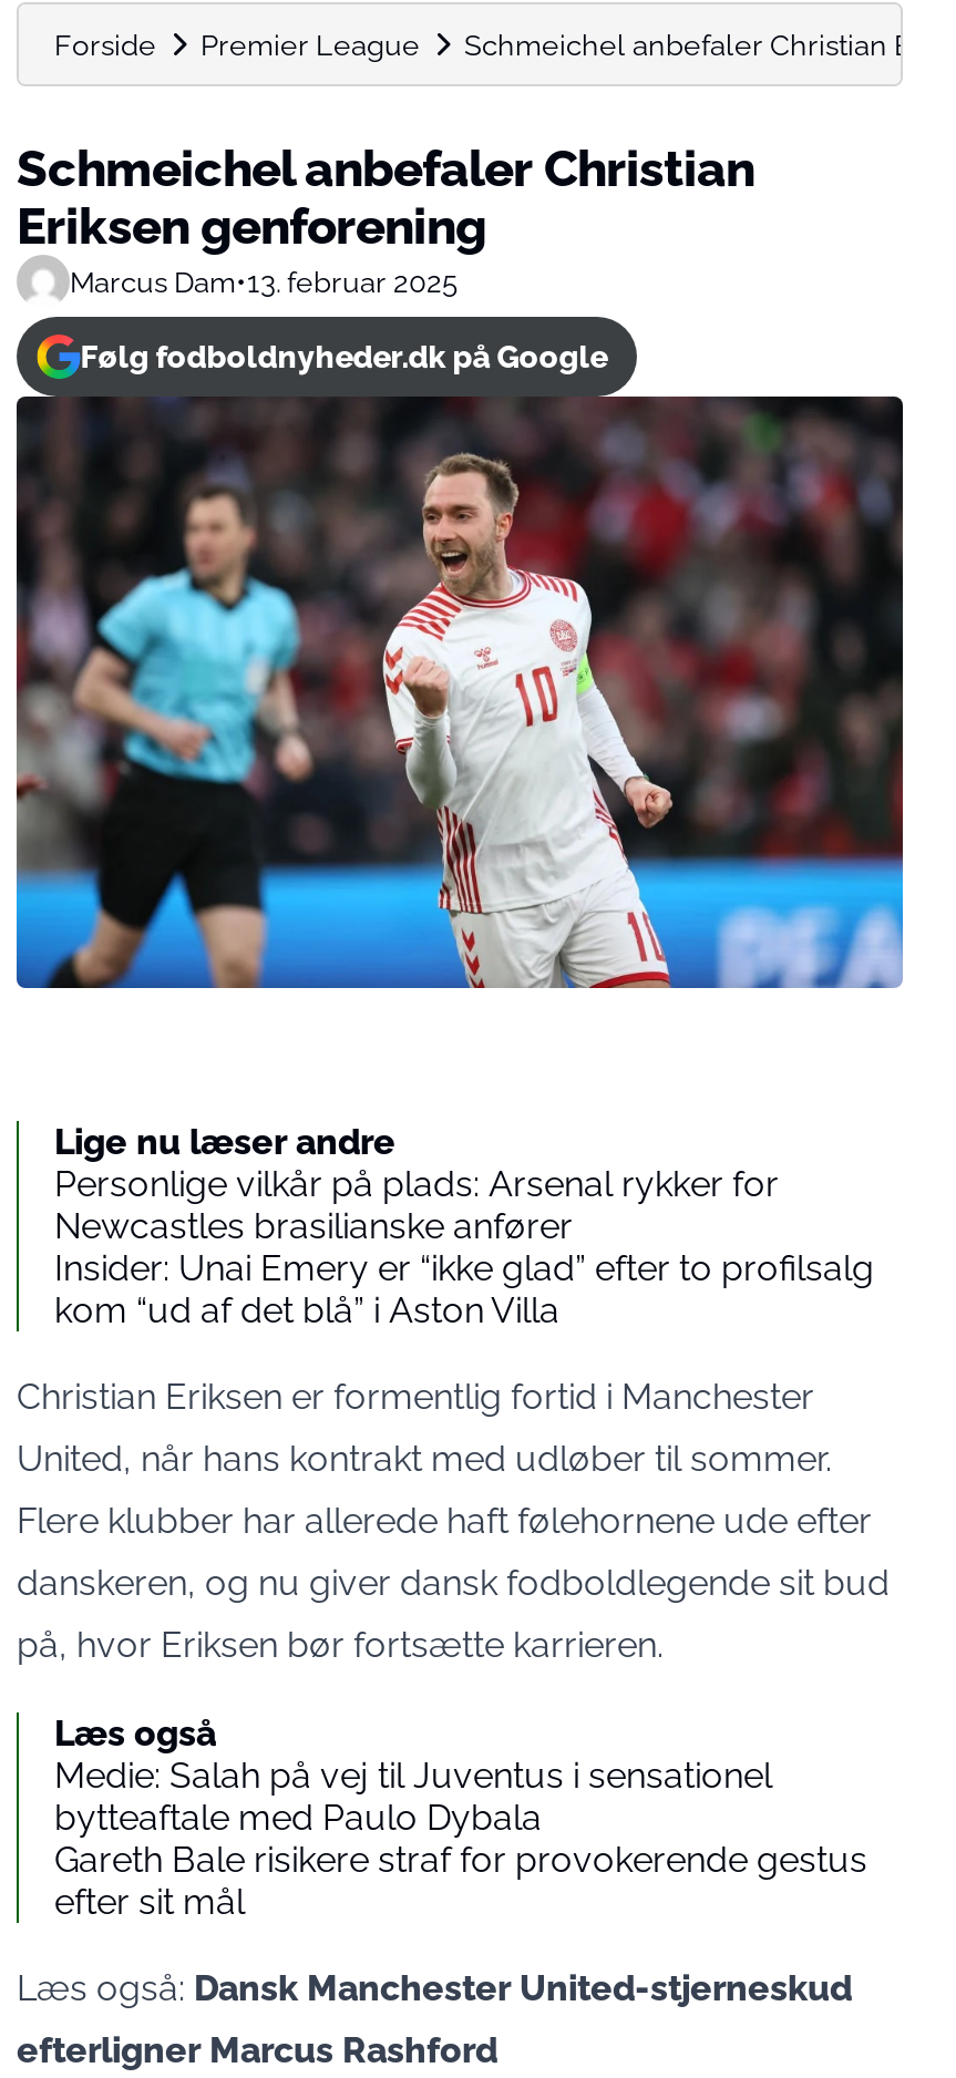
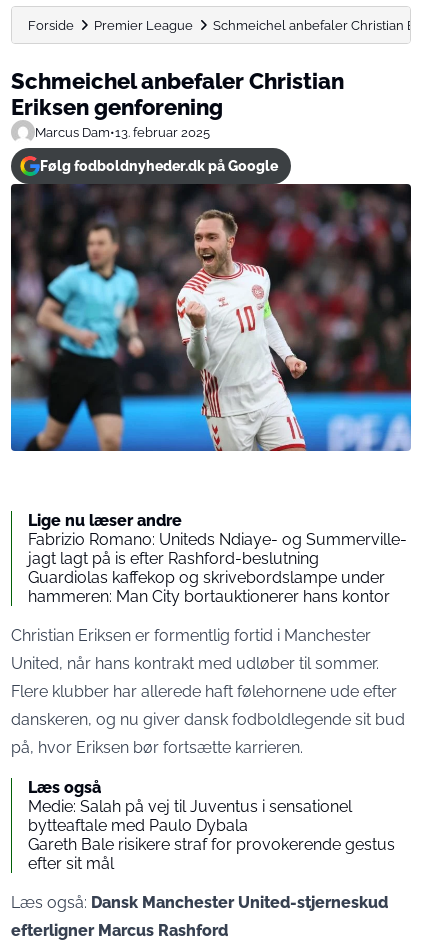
[54,1164,874,1332] Personlige vilkår på plads: Arsenal rykker for | Newcastles brasilianske anfører | Insider: Unai Emery er “ikke glad” efter to profilsalg | kom “ud af det blå” i Aston Villa -> [28,530,407,606] Fabrizio Romano: Uniteds Ndiaye- og Summerville- | jagt lagt på is efter Rashford-beslutning | Guardiolas kaffekop og skrivebordslampe under | hammeren: Man City bortauktionerer hans kontor

